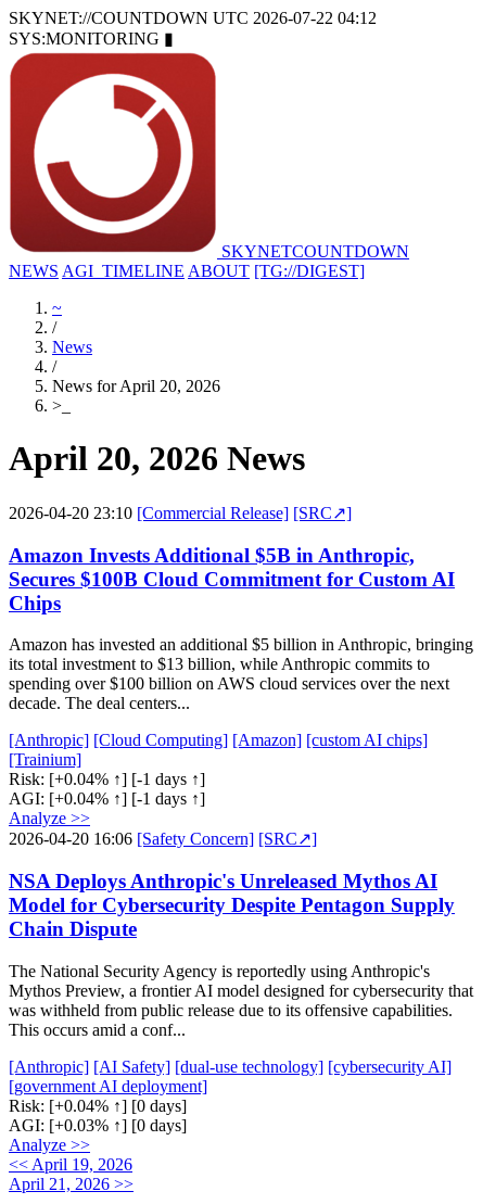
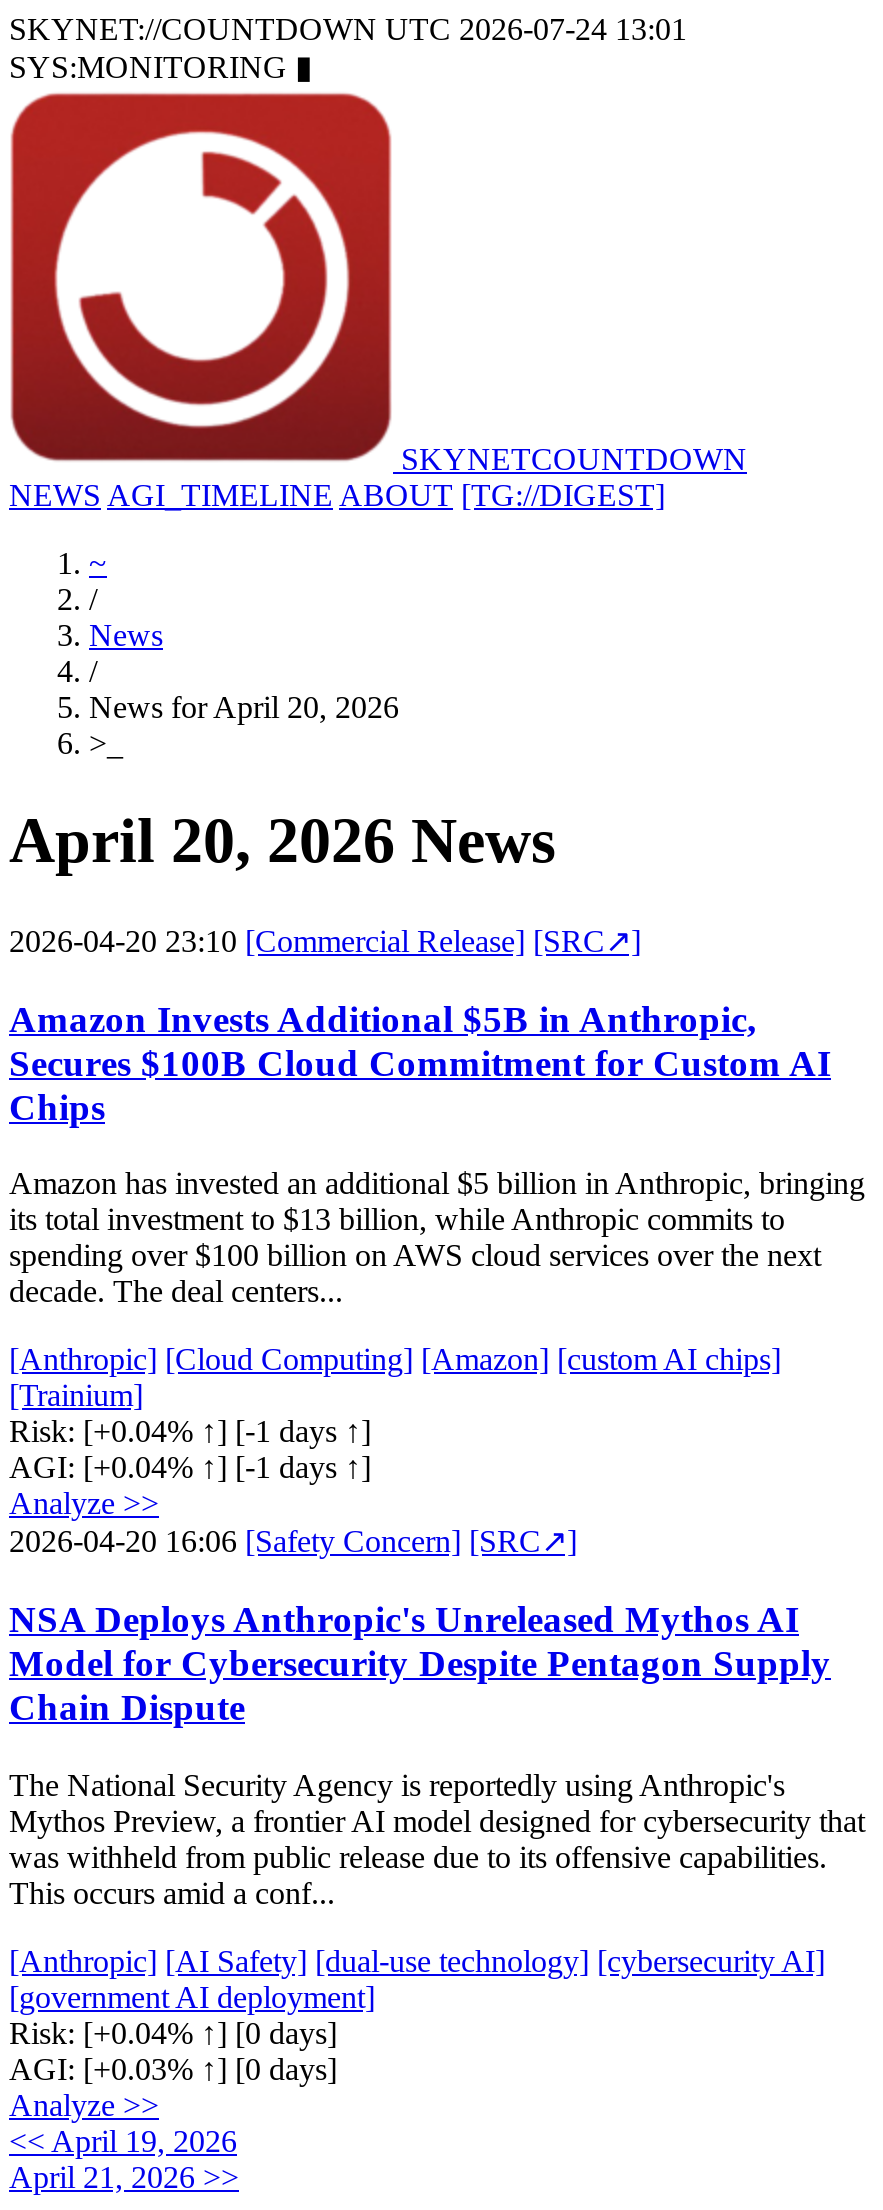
[9,9,377,27] SKYNET://COUNTDOWN UTC 2026-07-22 04:12 -> [9,12,687,46] SKYNET://COUNTDOWN UTC 2026-07-24 13:01

